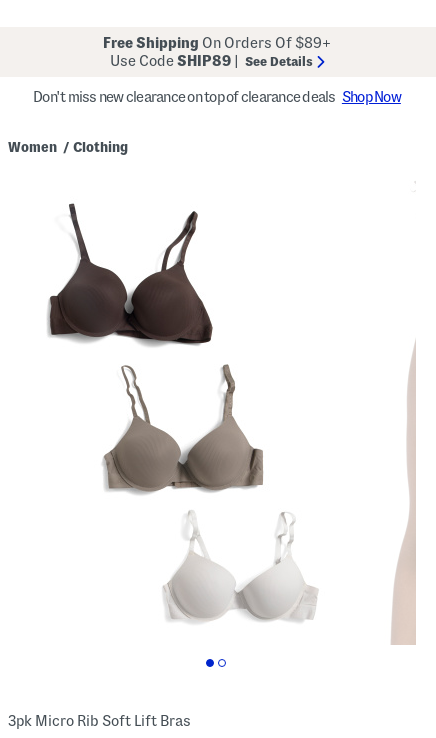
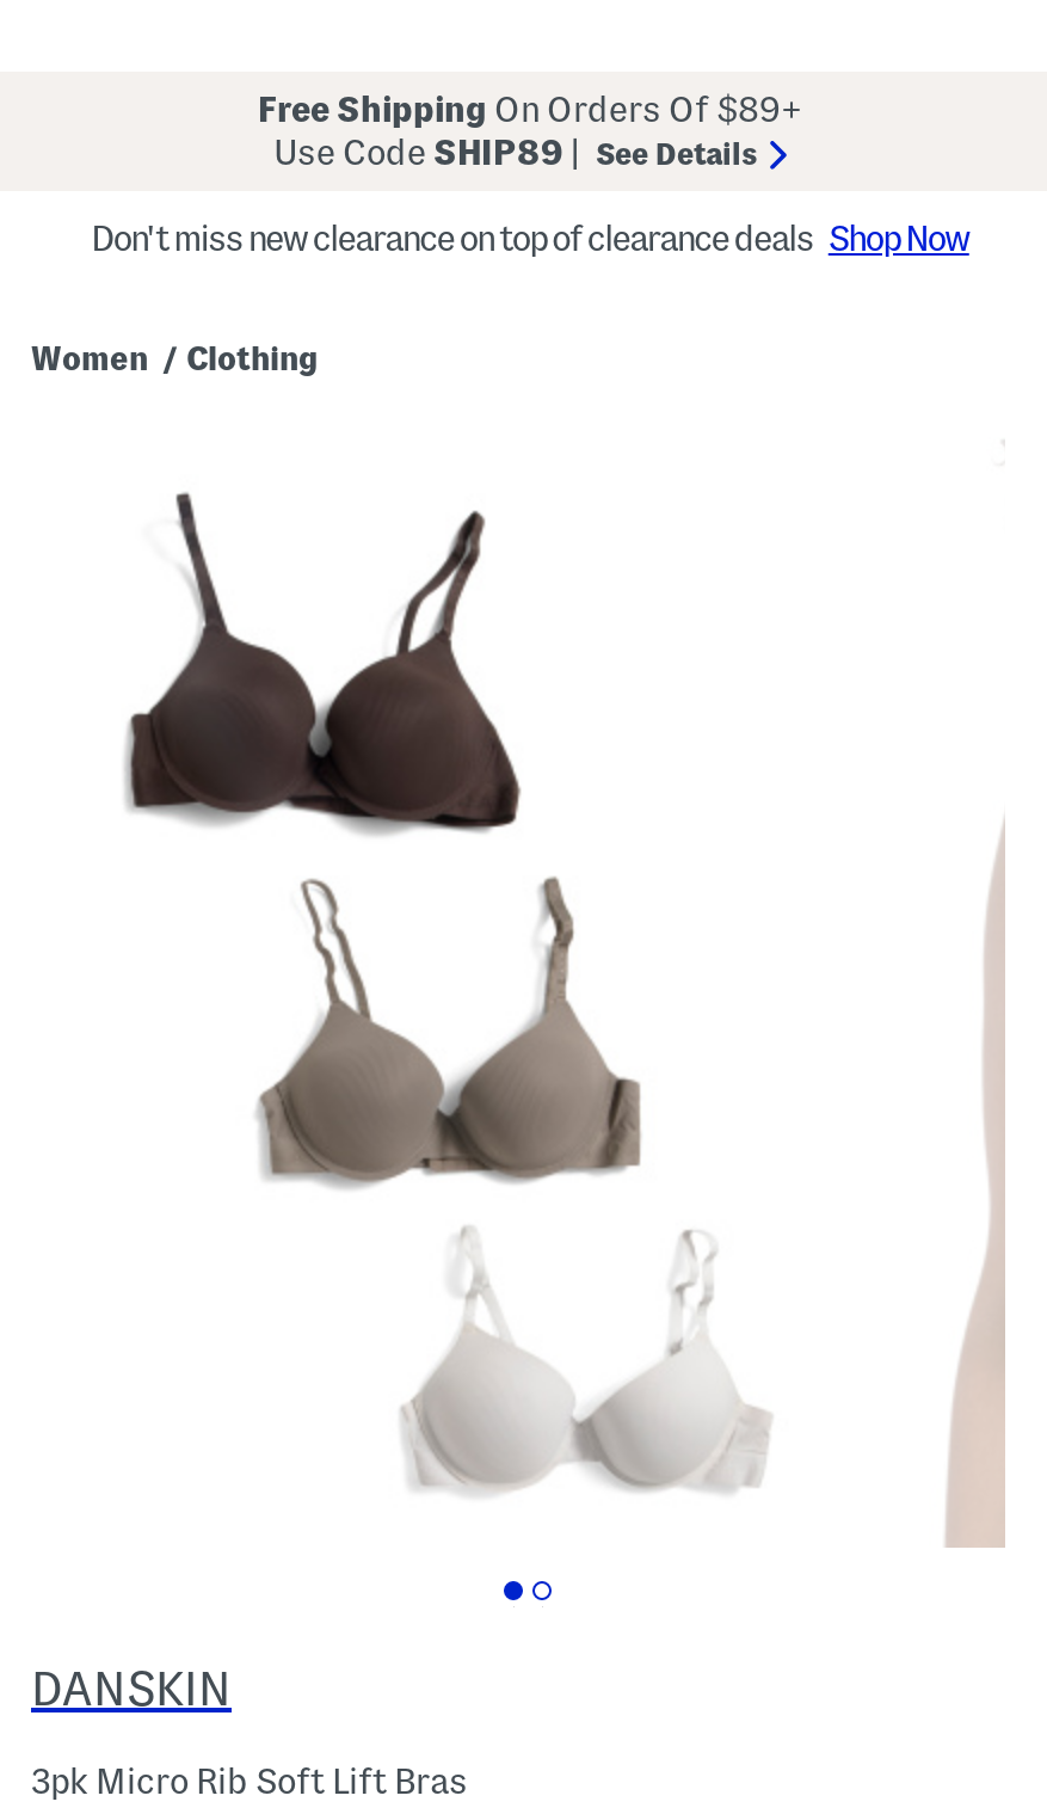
none -> [31,1662,232,1715] DANSKIN

